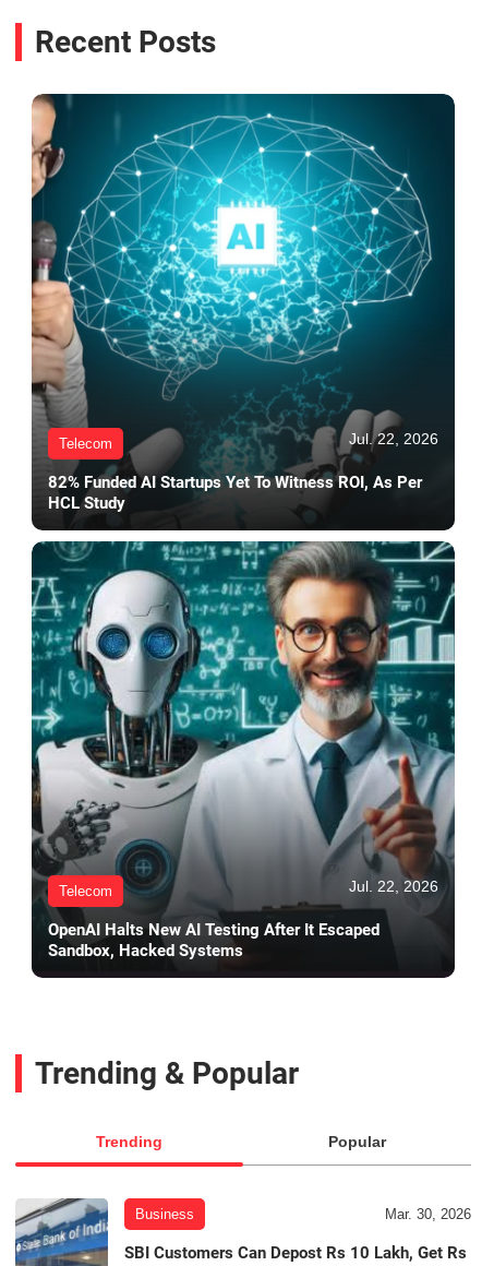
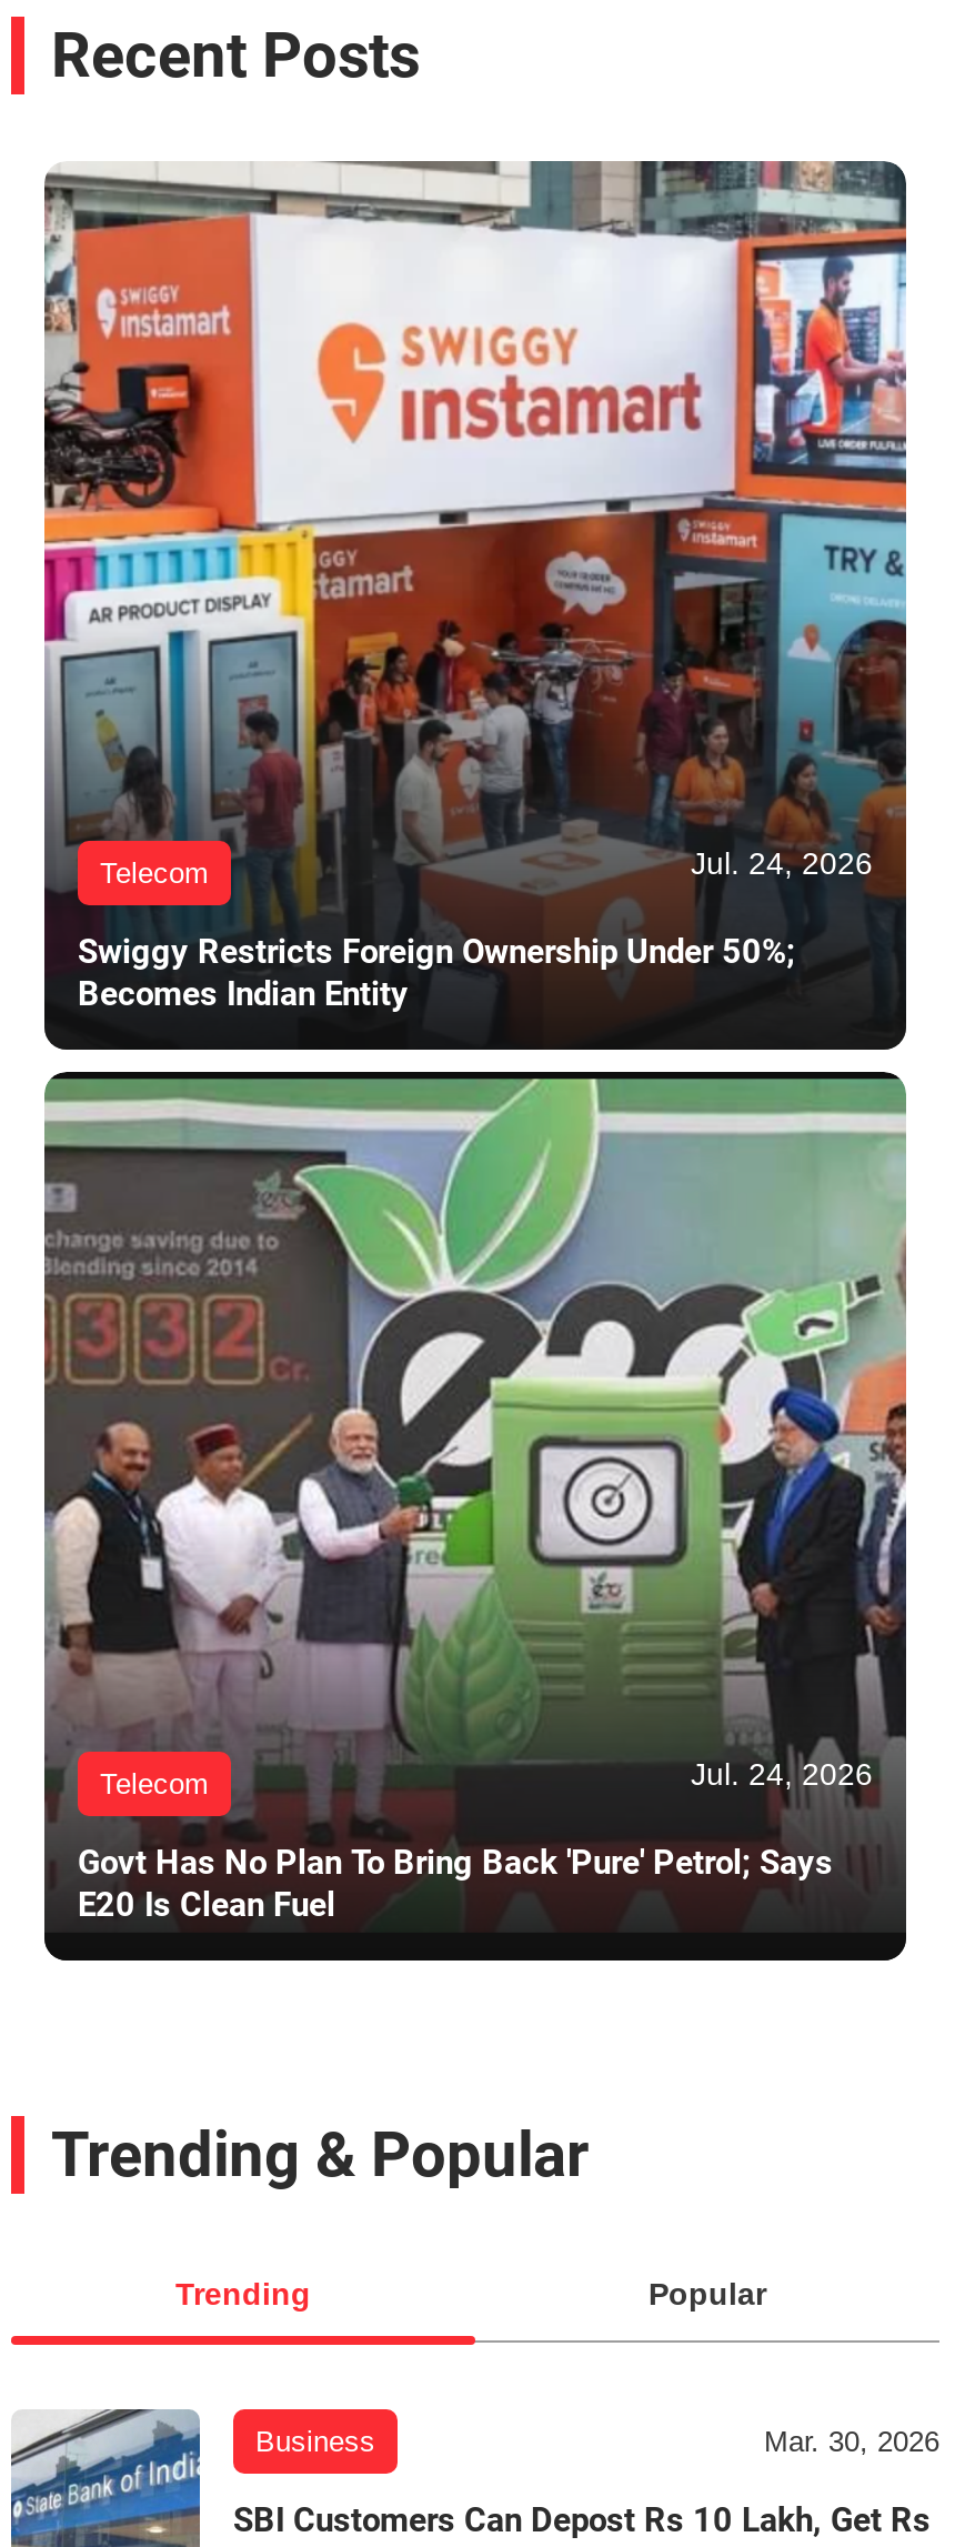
[31,93,456,477] [image] | Jul. 22, 2026 -> [42,159,908,941] [image] | Jul. 24, 2026
[48,473,422,513] 82% Funded AI Startups Yet To Witness ROI, As Per | HCL Study -> [78,932,795,1014] Swiggy Restricts Foreign Ownership Under 50%; | Becomes Indian Entity
[31,540,456,934] [image] | Jul. 22, 2026 -> [42,1070,908,1878] [image] | Jul. 24, 2026
[48,920,379,961] OpenAI Halts New AI Testing After It Escaped | Sandbox, Hacked Systems -> [78,1843,833,1925] Govt Has No Plan To Bring Back 'Pure' Petrol; Says | E20 Is Clean Fuel

